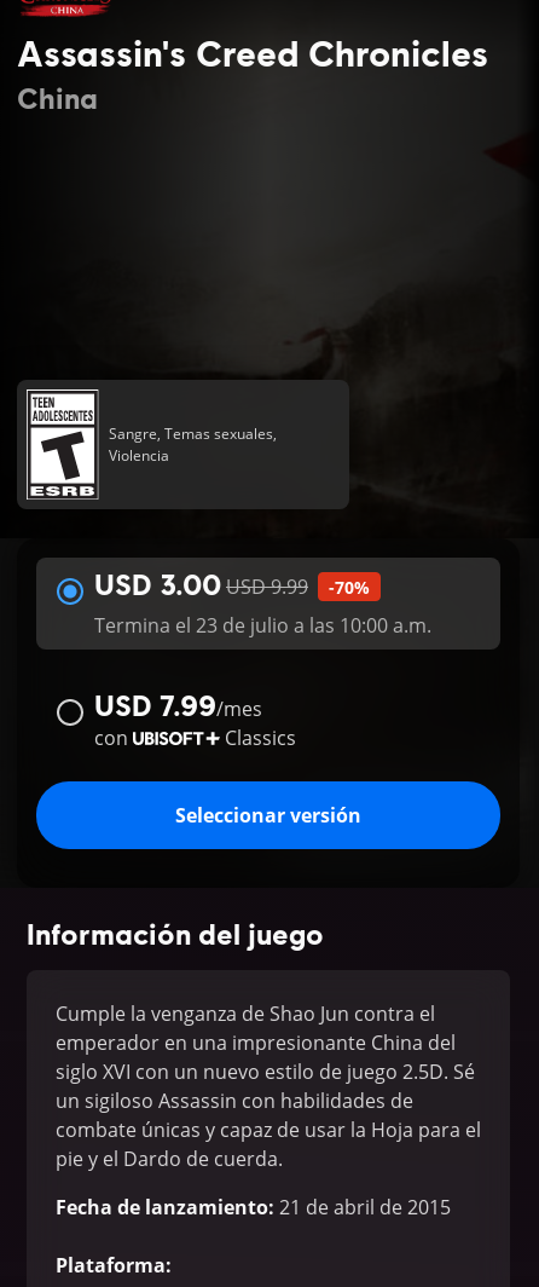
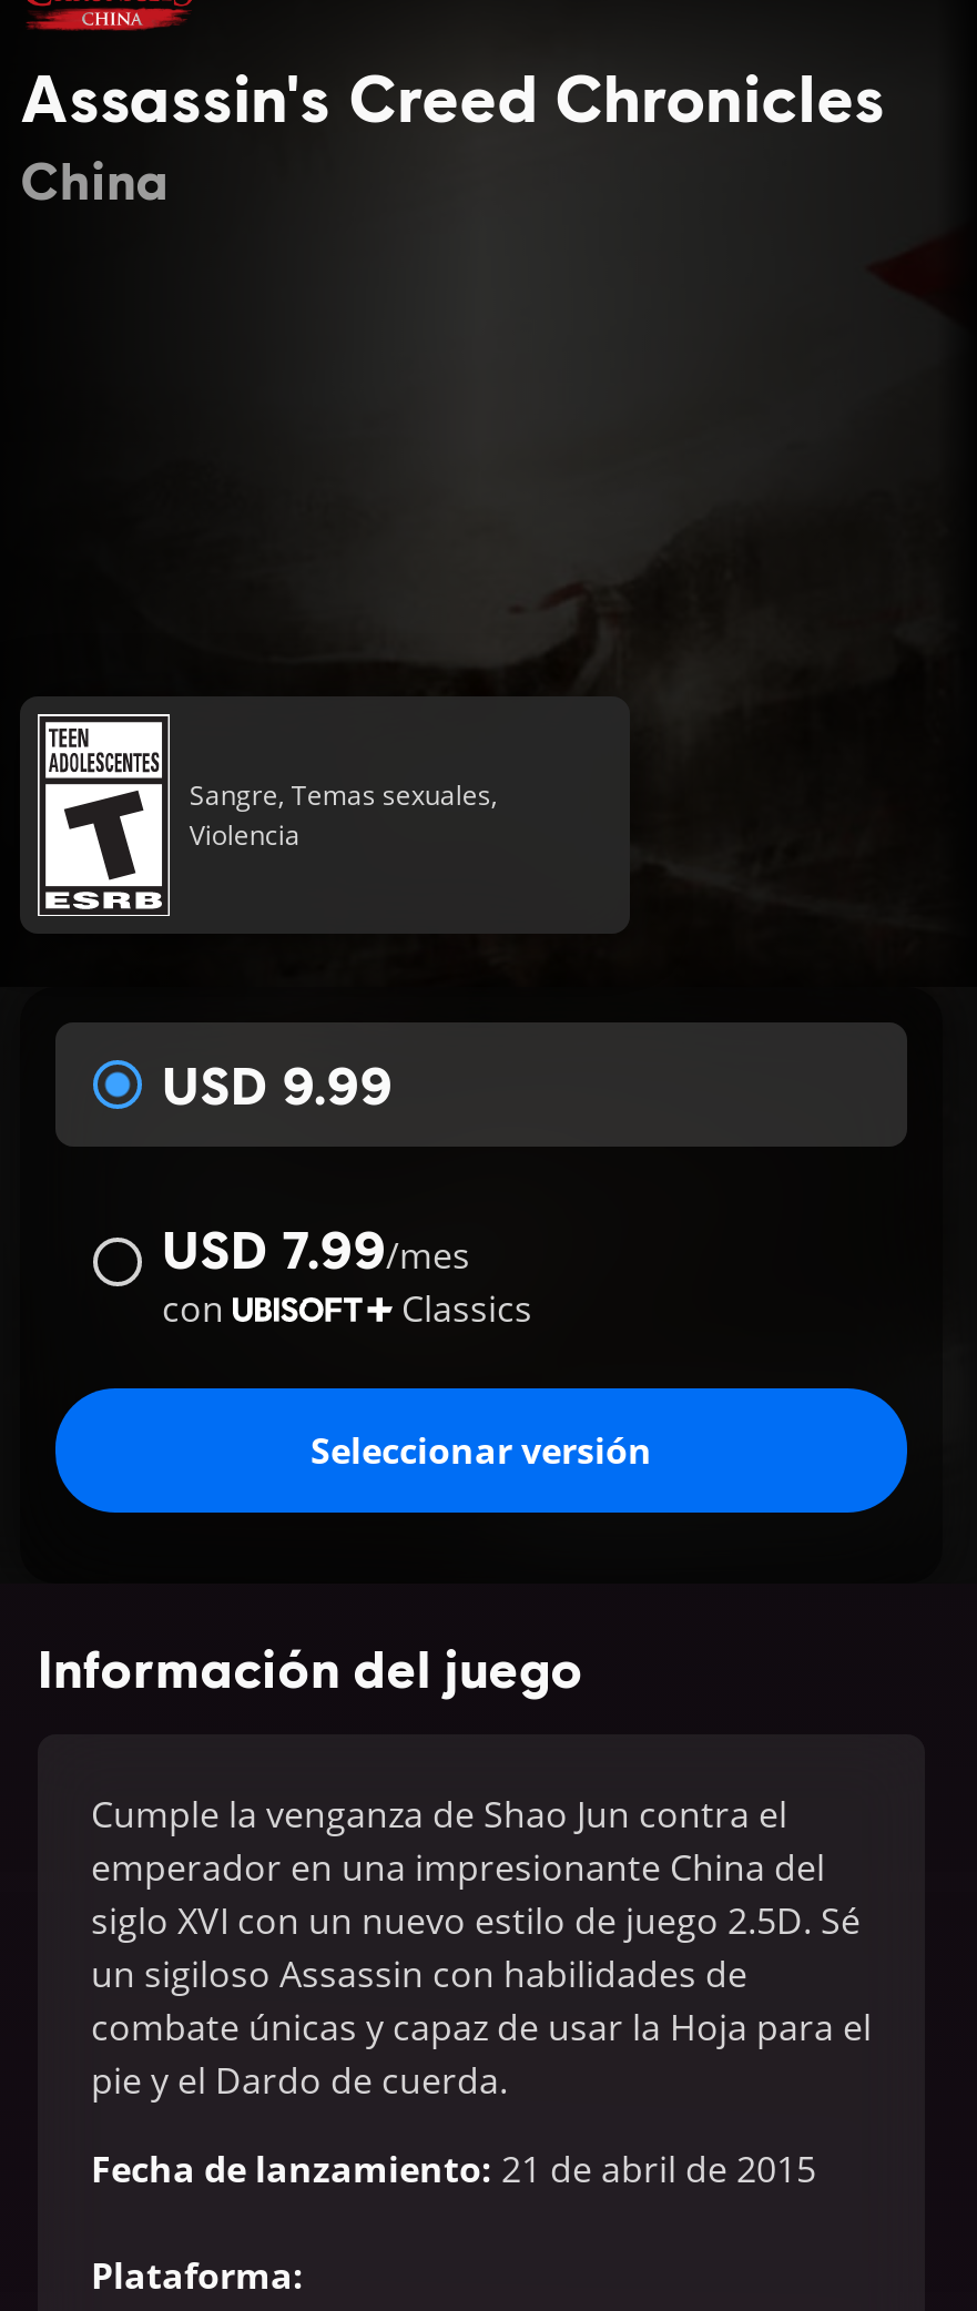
[94,566,431,639] USD 3.00 USD 9.99 | -70% | Termina el 23 de julio a las 10:00 a.m. -> [162,1051,393,1116] USD 9.99

